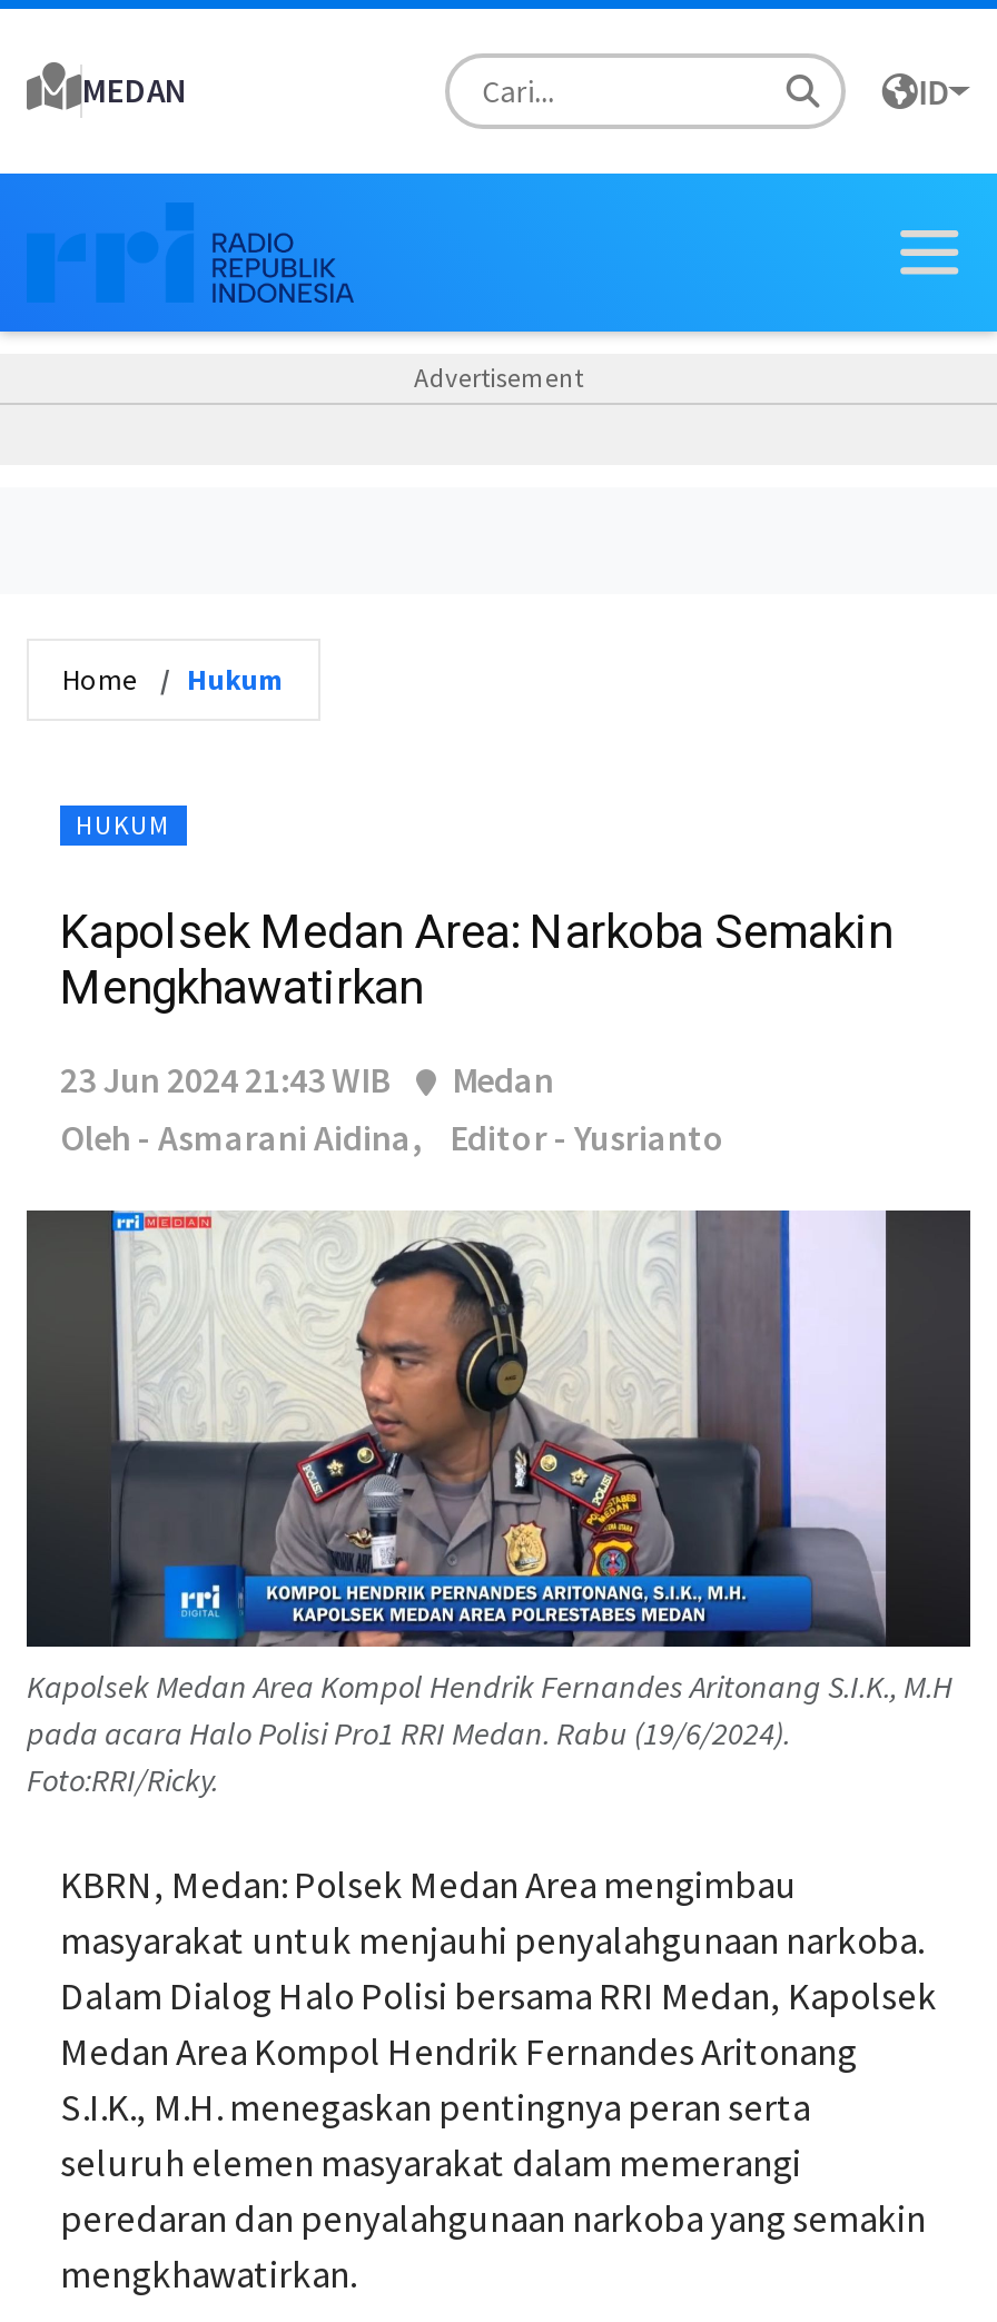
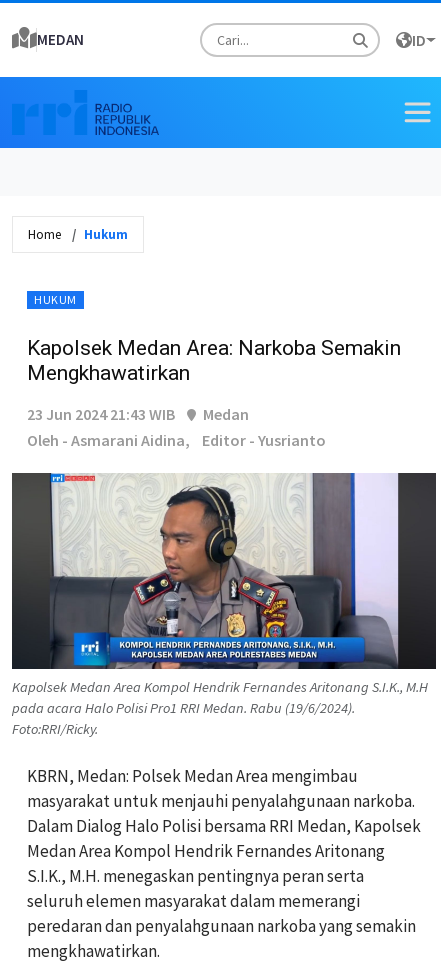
[414,360,583,394] Advertisement -> none

